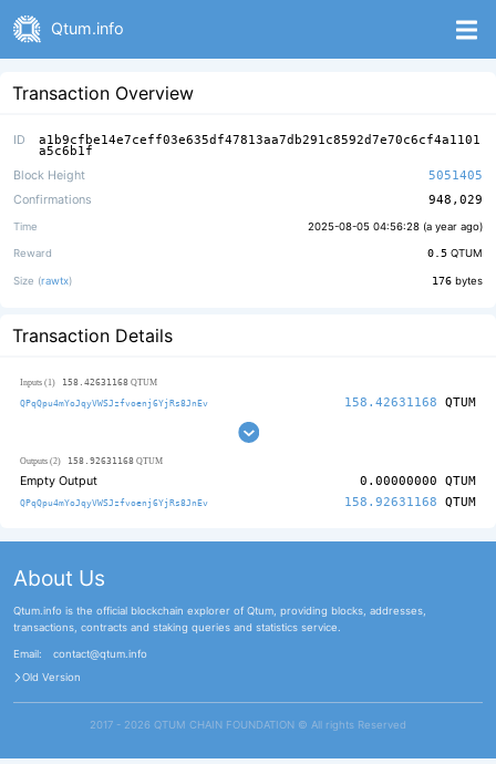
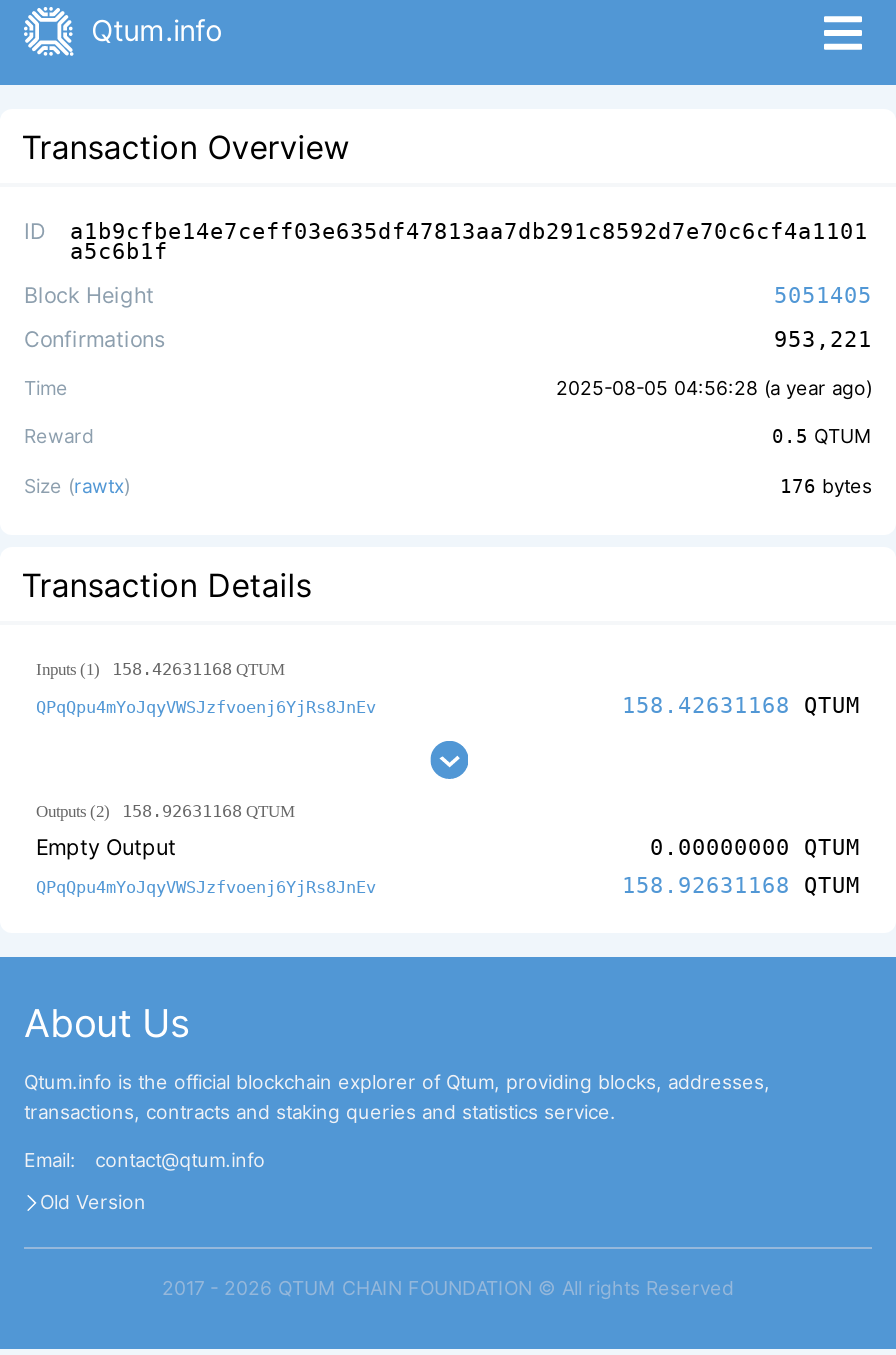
[428,193,483,207] 948,029 -> [774,327,872,353] 953,221

